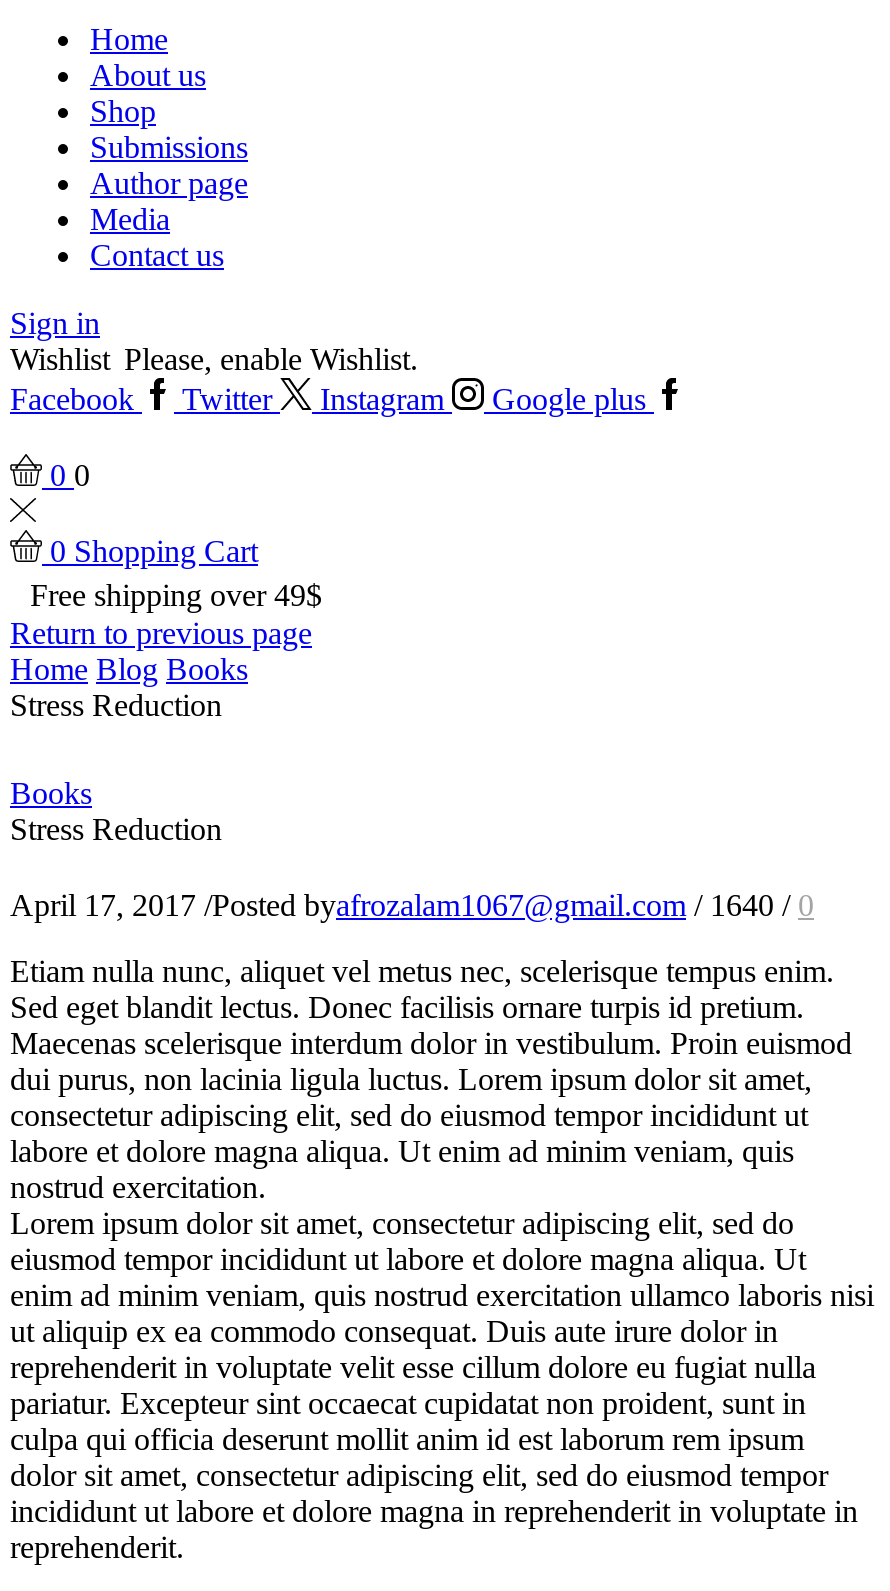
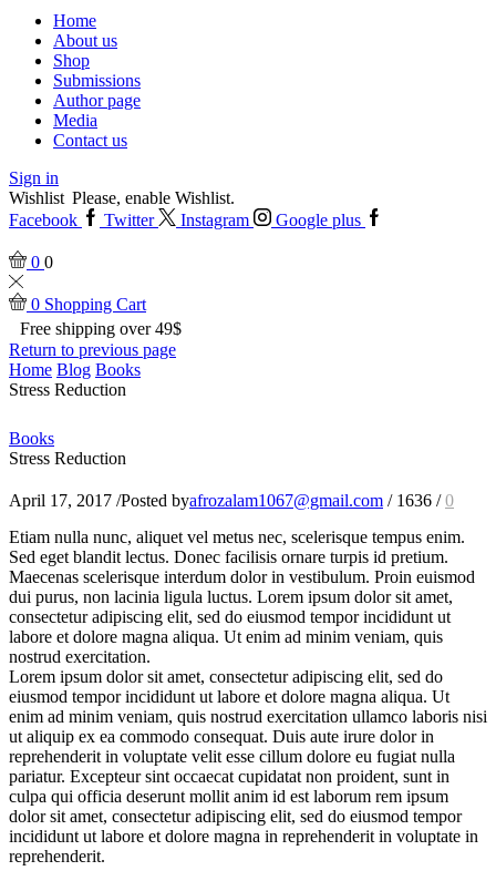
[10,889,814,923] April 17, 2017 / Posted byafrozalam1067@gmail.com / 1640 / 0 -> [9,491,454,510] April 17, 2017 / Posted byafrozalam1067@gmail.com / 1636 / 0

